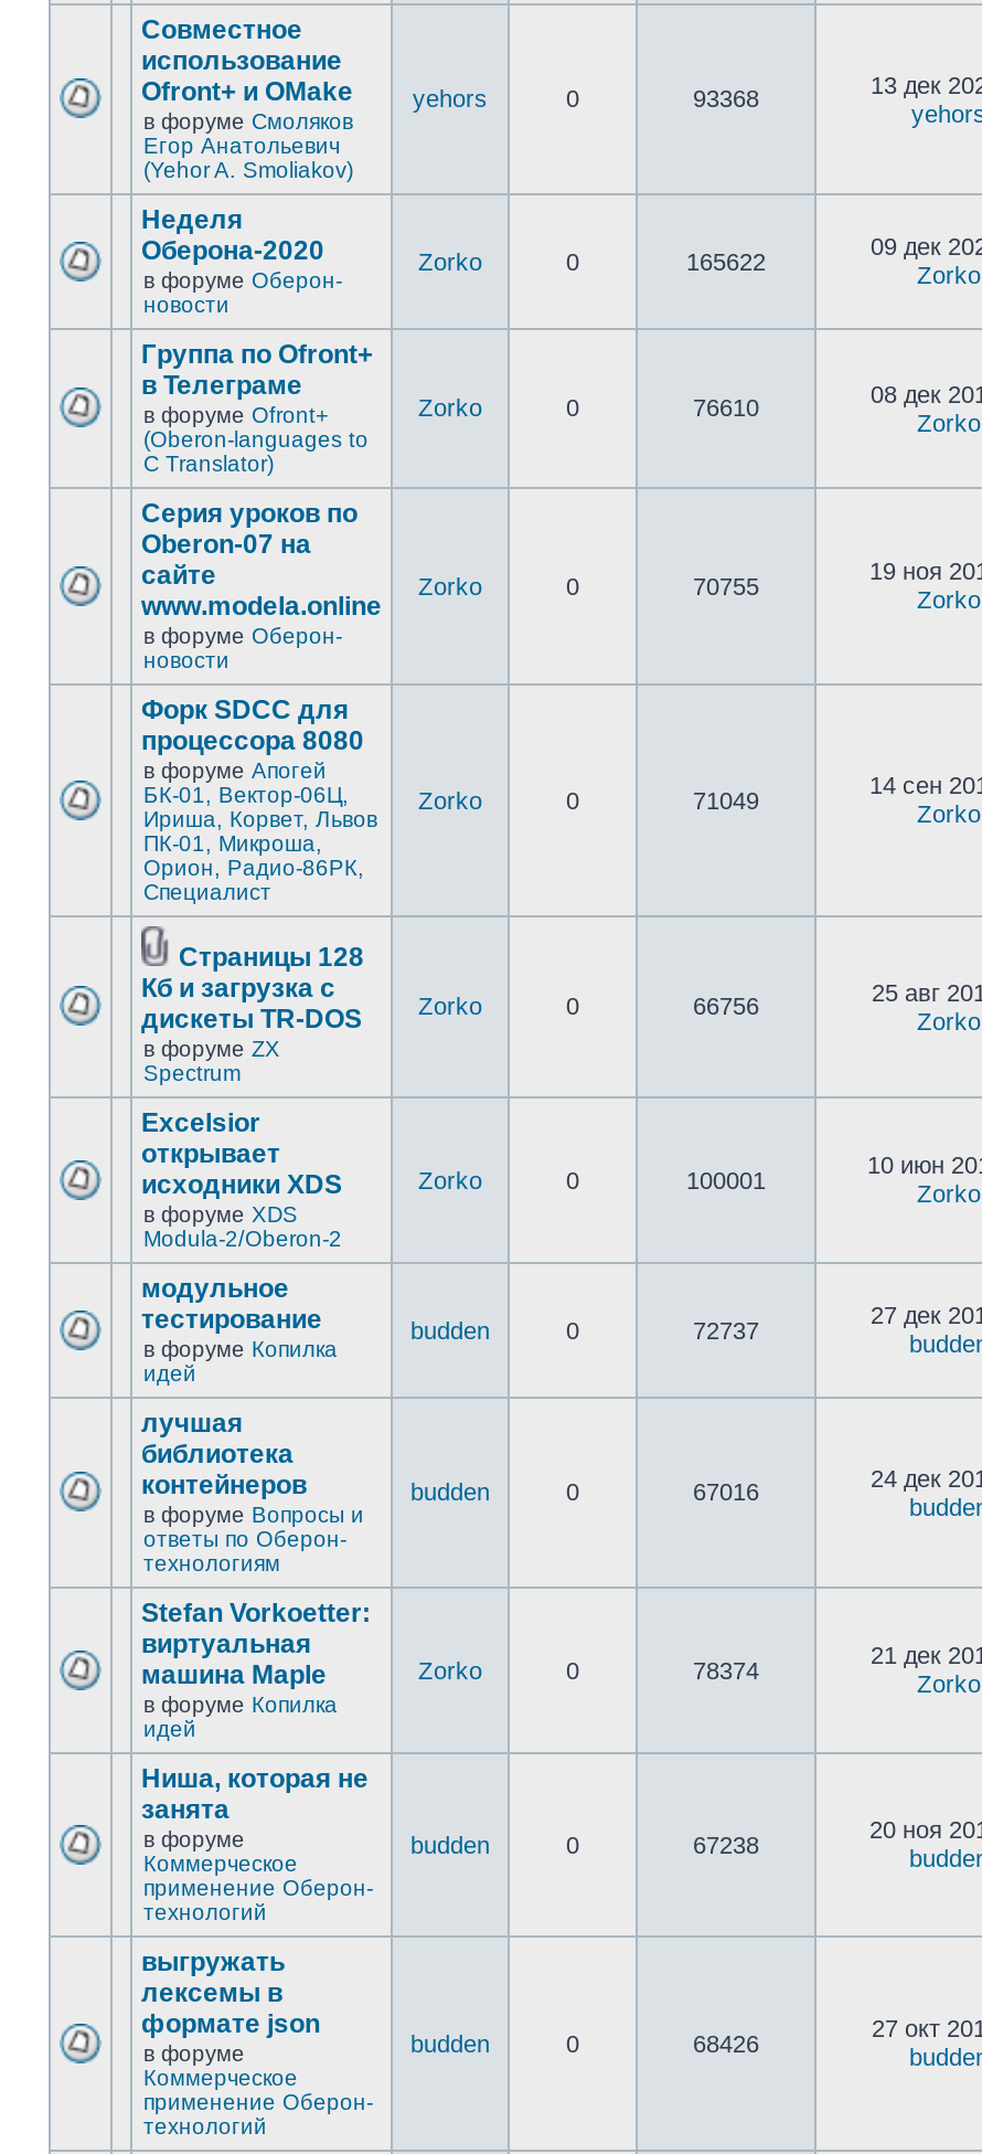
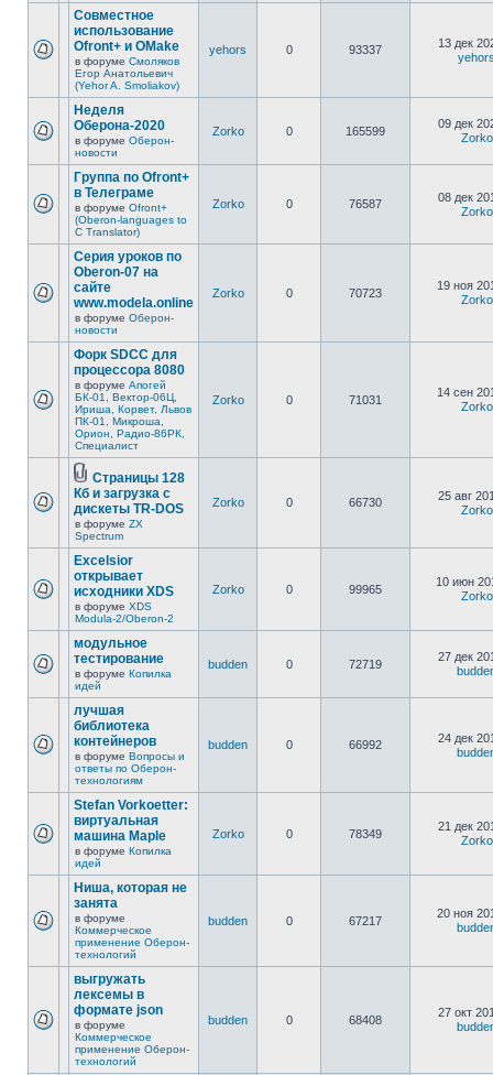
[693,85,759,112] 93368 -> [349,43,382,56] 93337
[686,248,766,275] 165622 -> [346,124,385,138] 165599
[693,394,759,421] 76610 -> [349,197,382,210] 76587
[693,573,759,599] 70755 -> [349,286,382,300] 70723
[693,787,759,814] 71049 -> [349,393,382,406] 71031
[693,993,759,1019] 66756 -> [349,496,382,509] 66730
[686,1167,766,1193] 100001 -> [349,583,382,596] 99965
[693,1317,759,1344] 72737 -> [349,658,382,671] 72719
[693,1478,759,1505] 67016 -> [349,738,382,751] 66992
[693,1657,759,1684] 78374 -> [349,827,382,840] 78349
[693,1832,759,1858] 67238 -> [349,914,382,927] 67217
[693,2030,759,2057] 68426 -> [349,1013,382,1027] 68408

